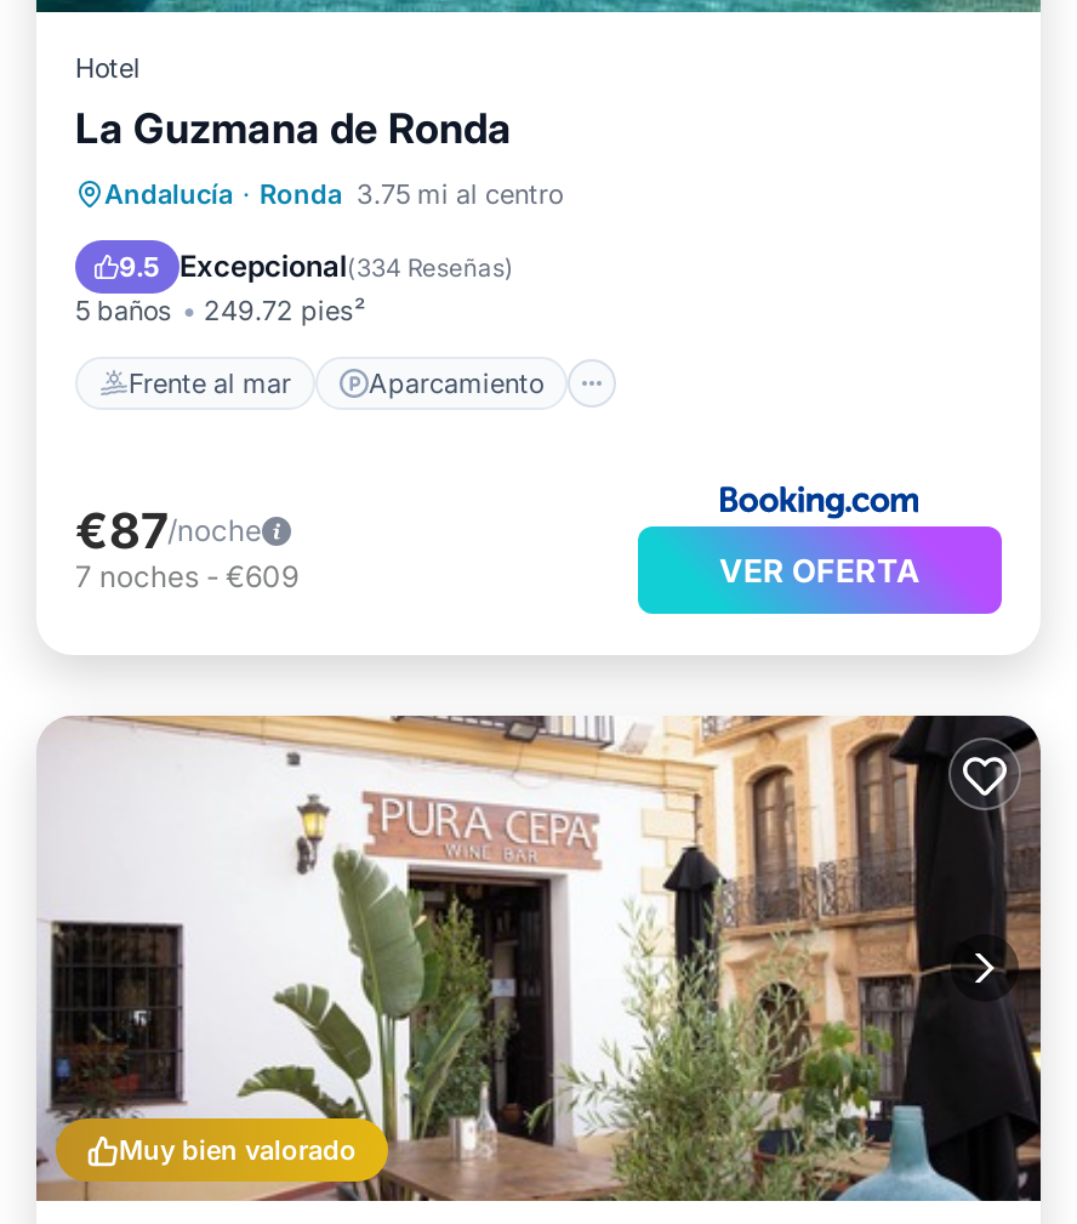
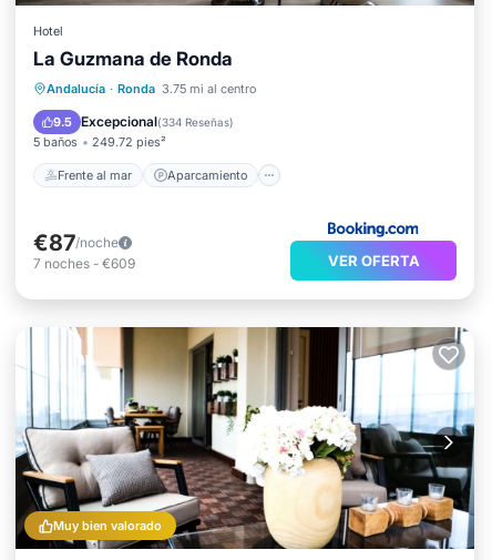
[34,713,1043,1203] [image] -> [14,326,475,550] [image]

